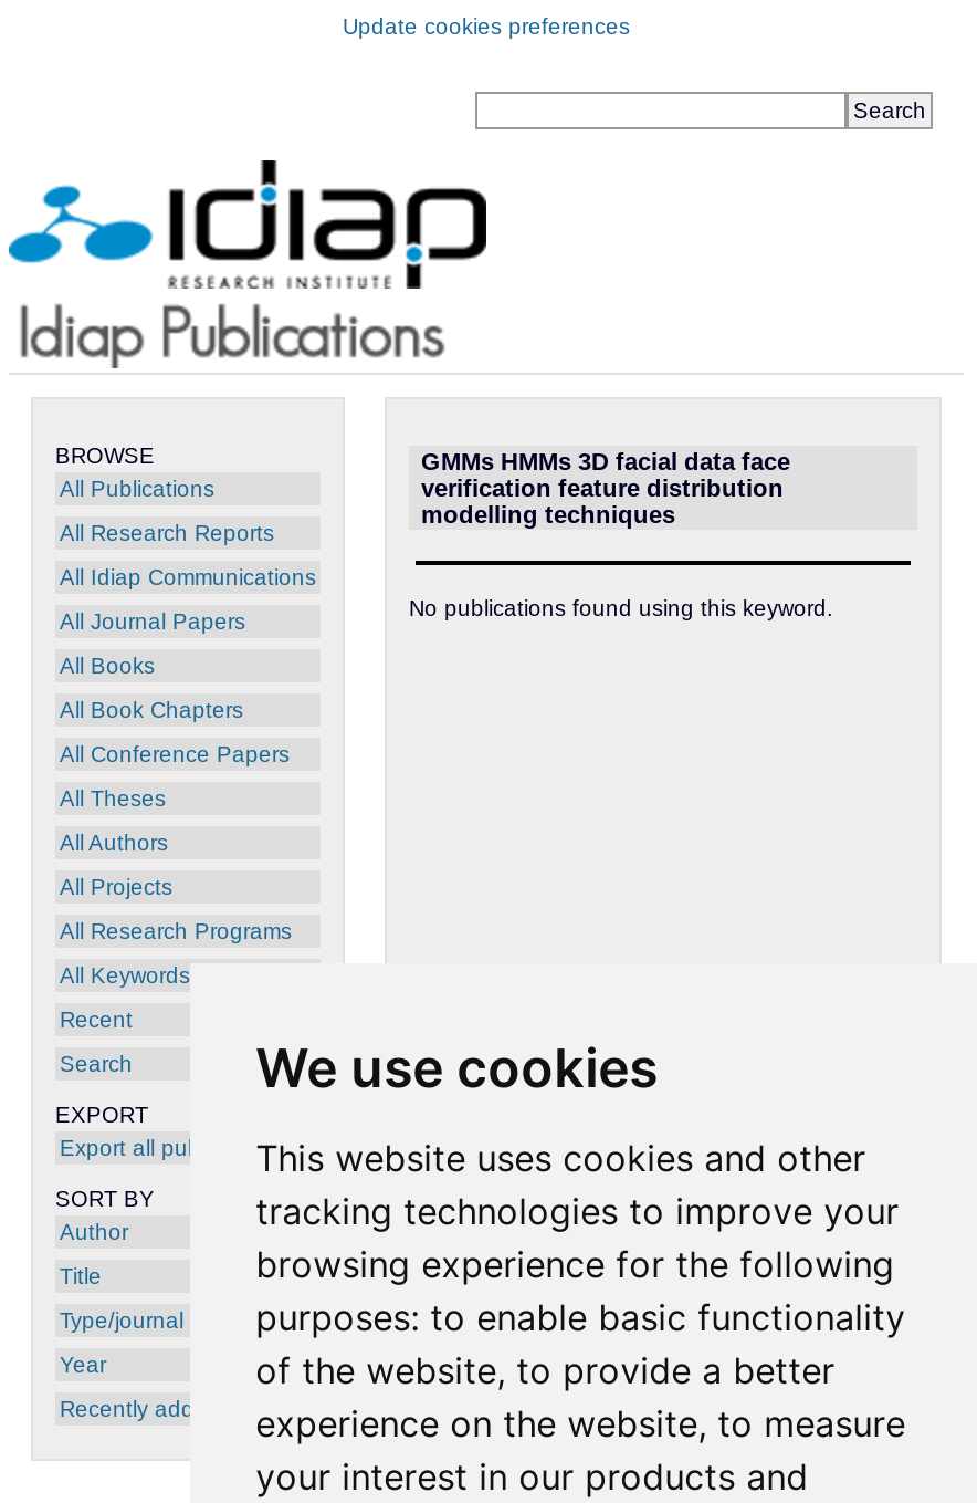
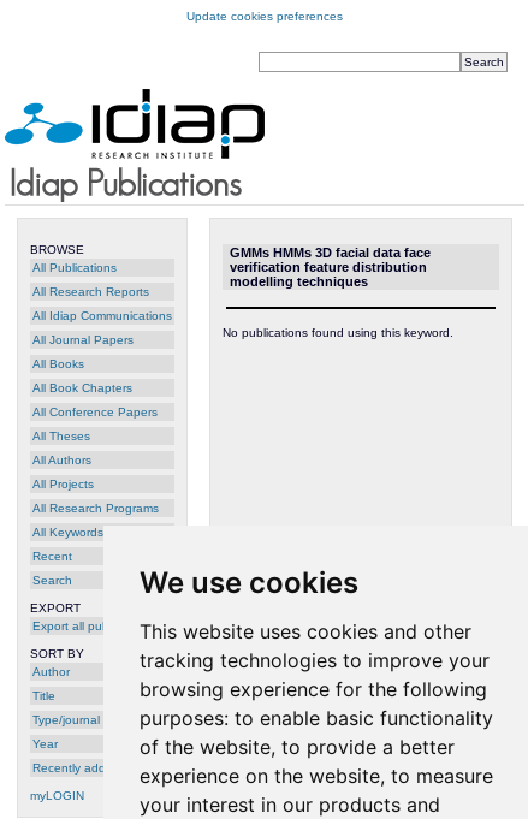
none -> [30,789,84,802] myLOGIN

